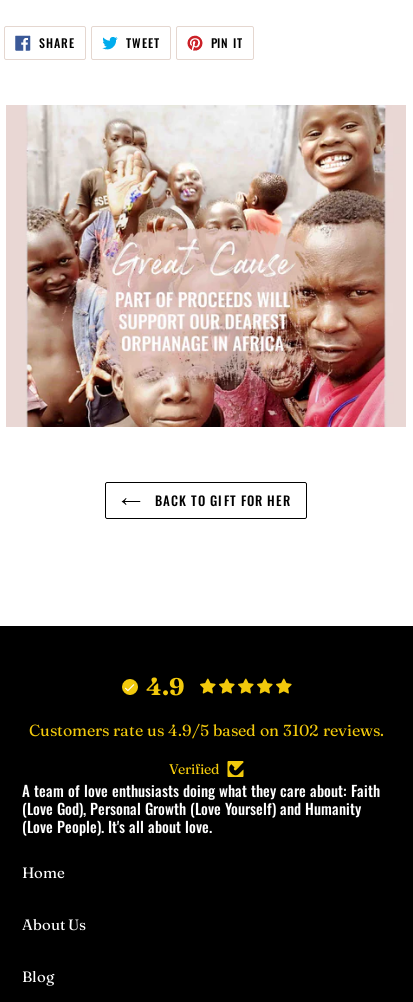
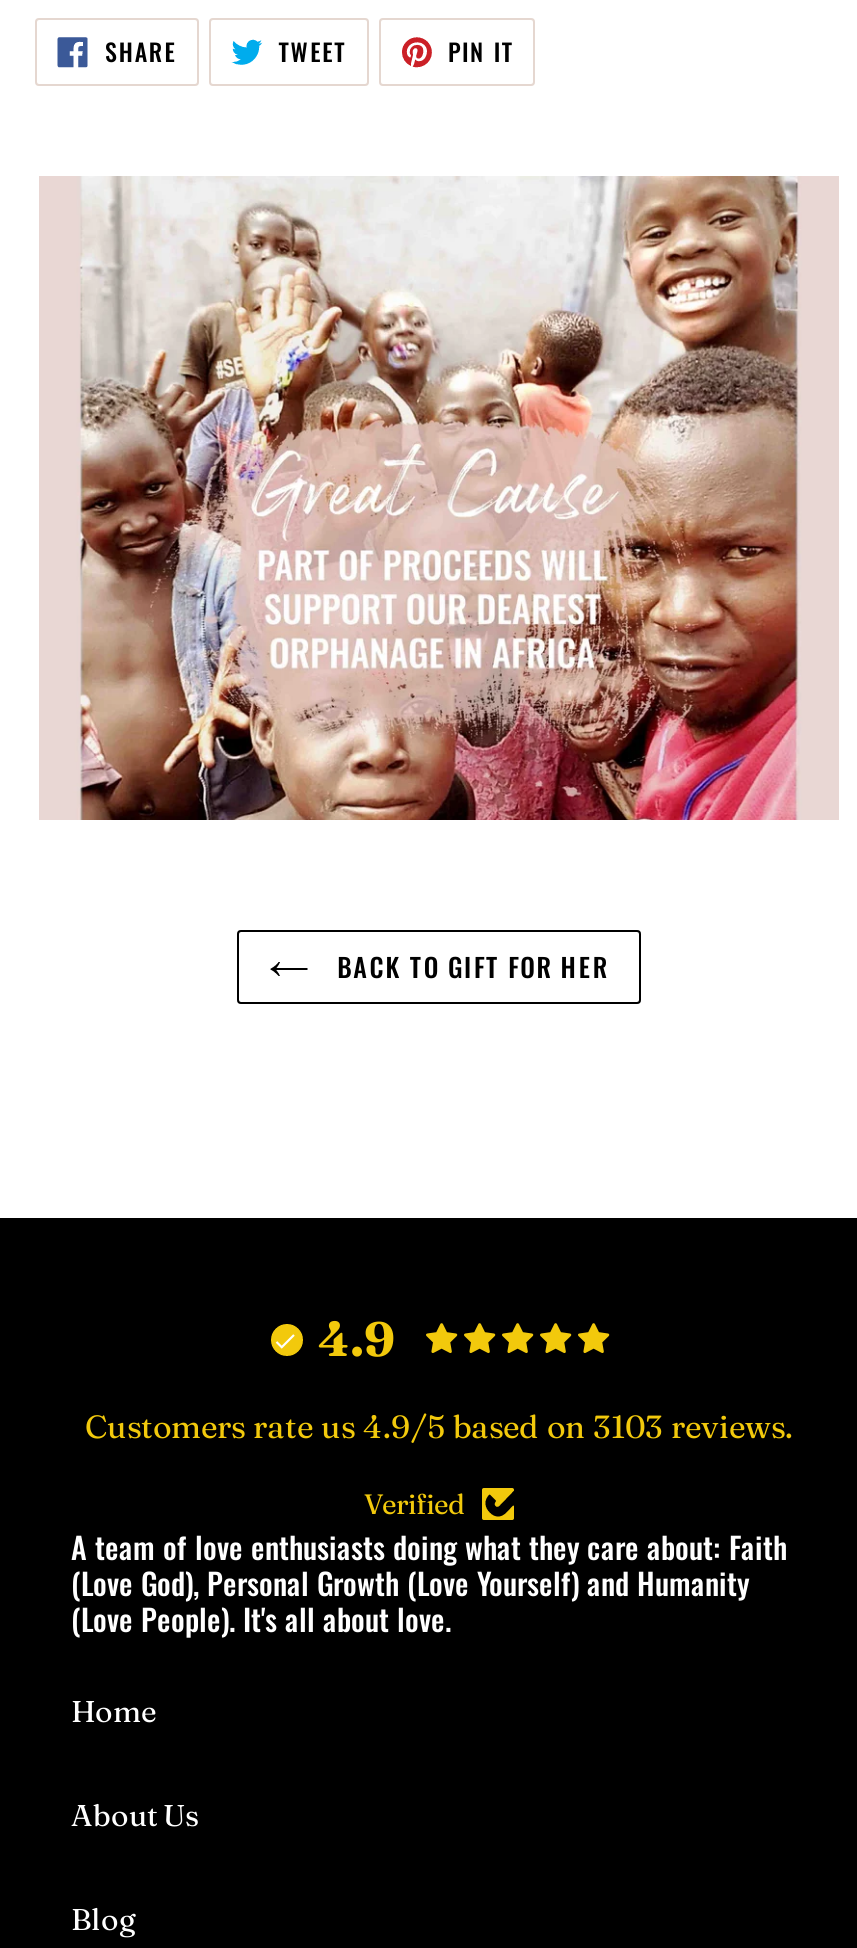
[28,719,383,739] Customers rate us 4.9/5 based on 3102 reviews. -> [85,1405,793,1445] Customers rate us 4.9/5 based on 3103 reviews.

